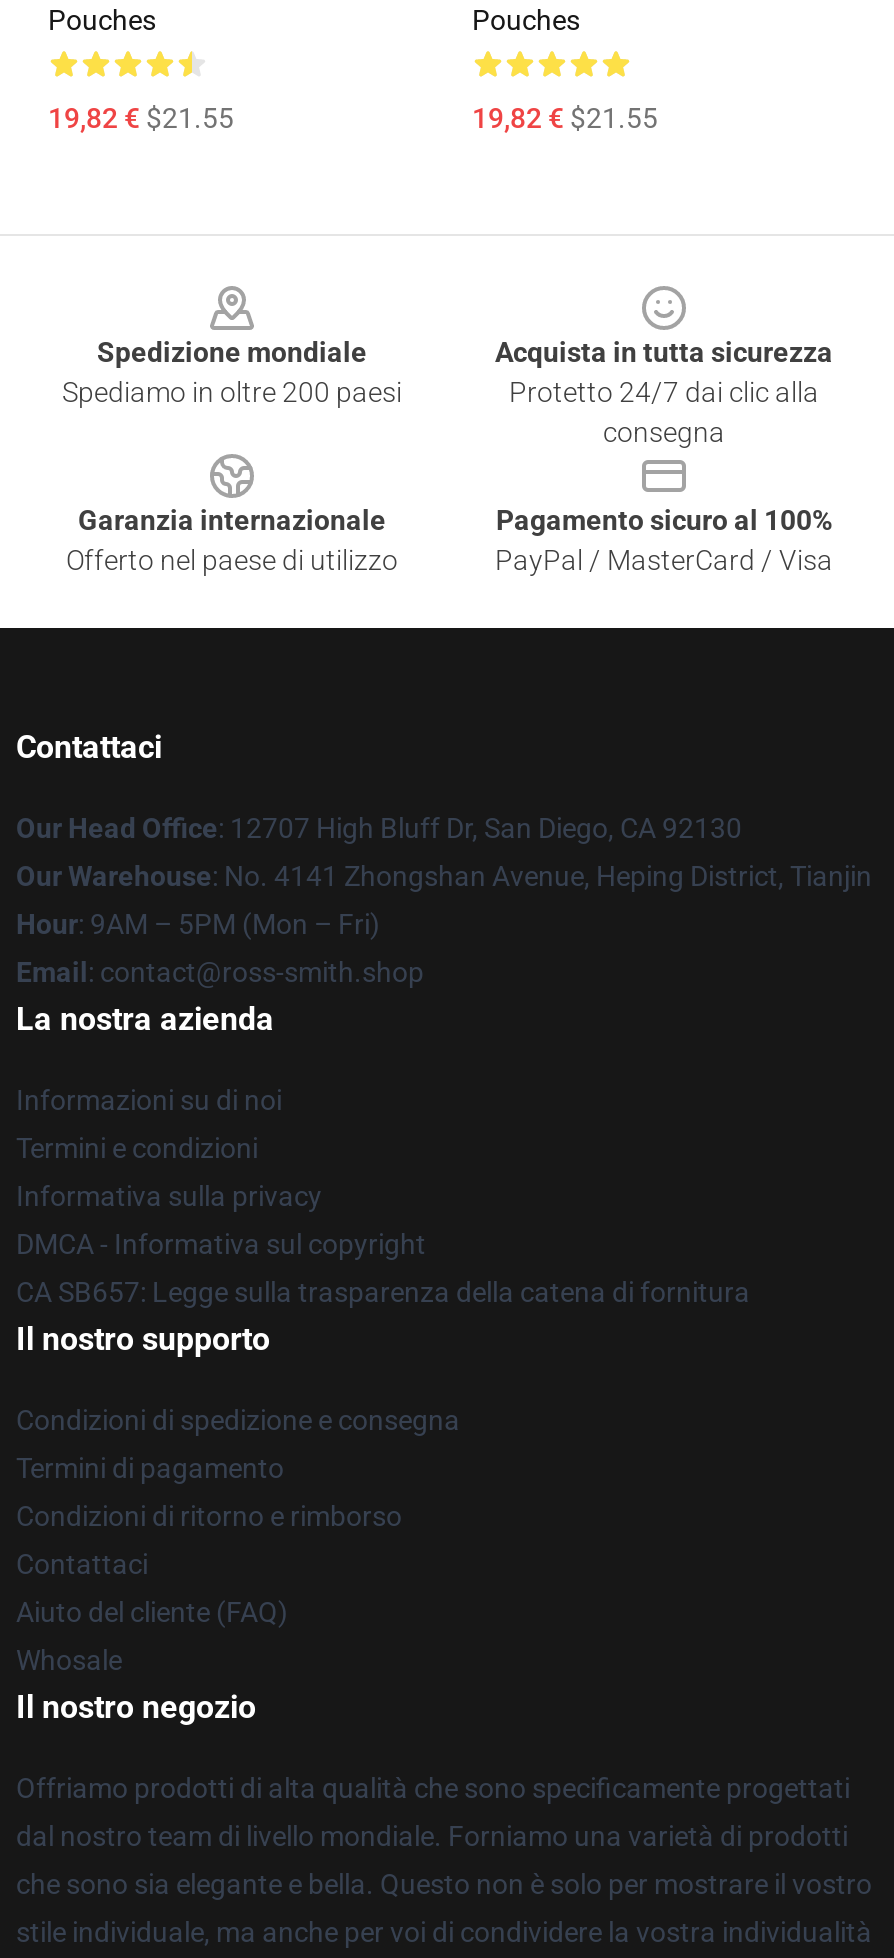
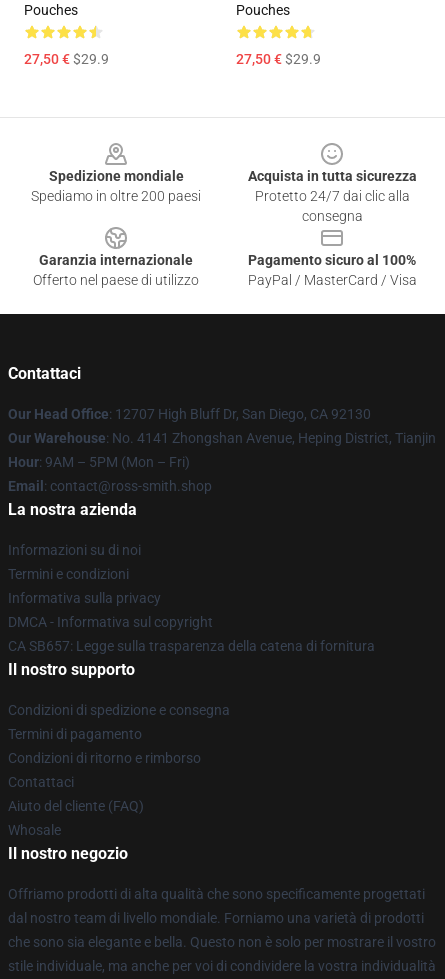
[48,102,234,134] 19,82 € $21.55 -> [24,51,109,67] 27,50 € $29.9
[472,102,658,134] 19,82 € $21.55 -> [236,51,321,67] 27,50 € $29.9

